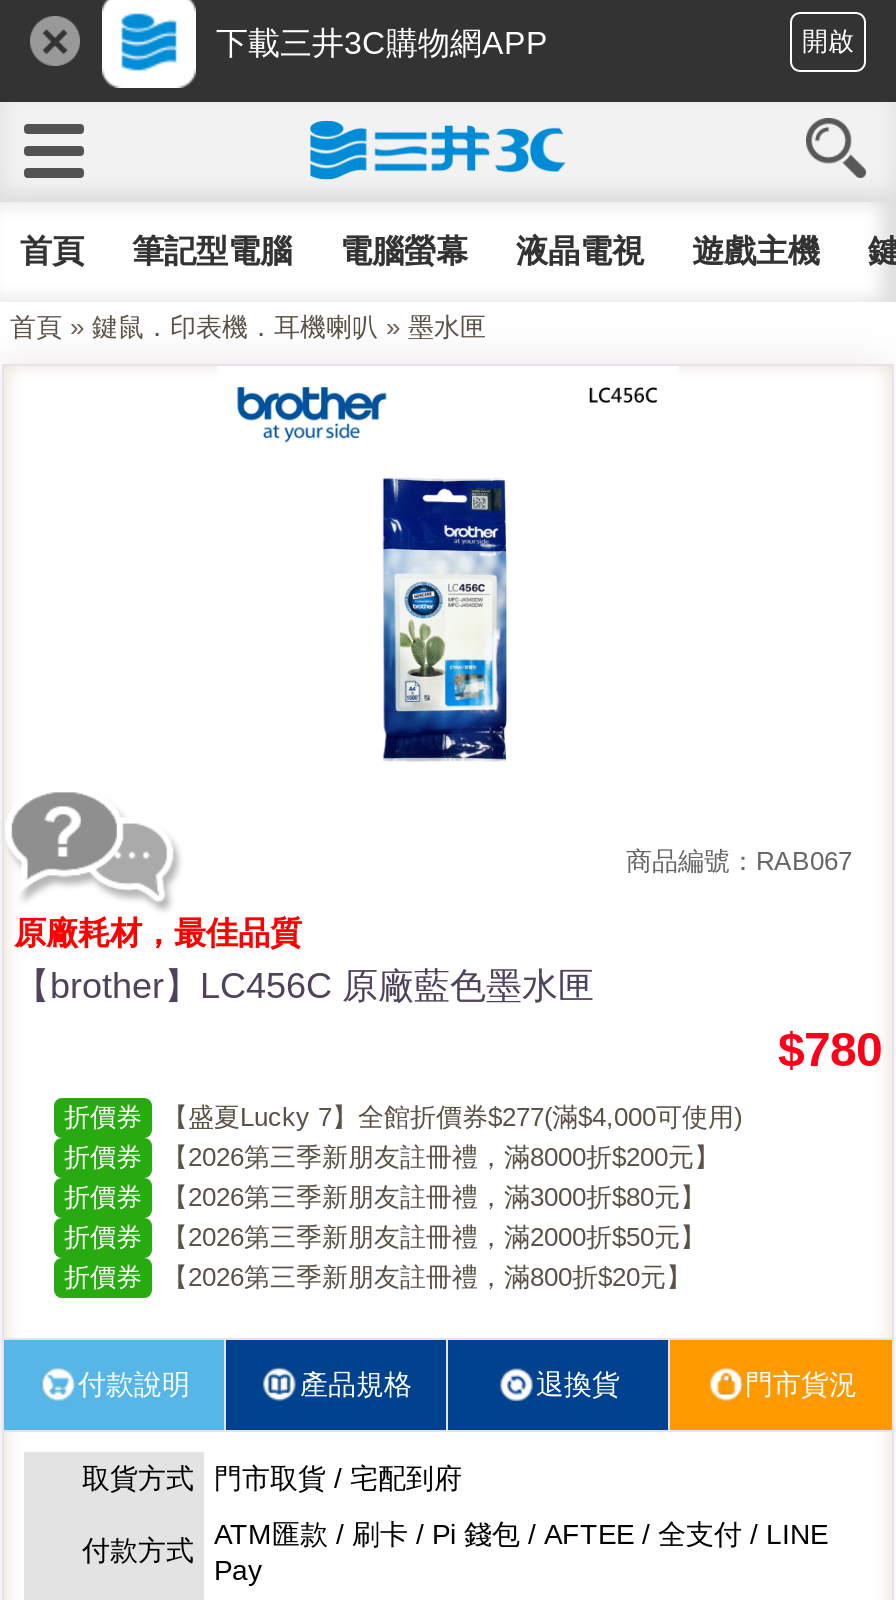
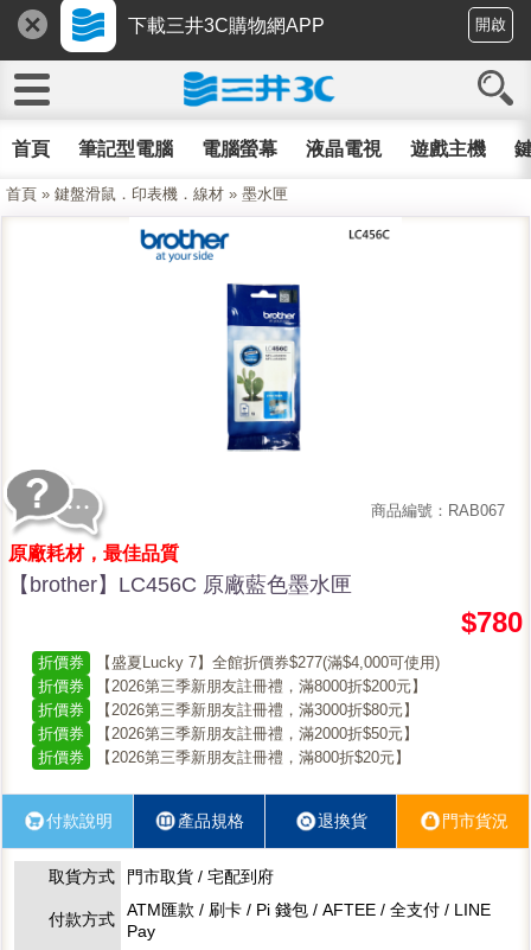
[10,312,486,342] 首頁»鍵鼠．印表機．耳機喇叭»墨水匣 -> [6,185,288,203] 首頁»鍵盤滑鼠．印表機．線材»墨水匣

